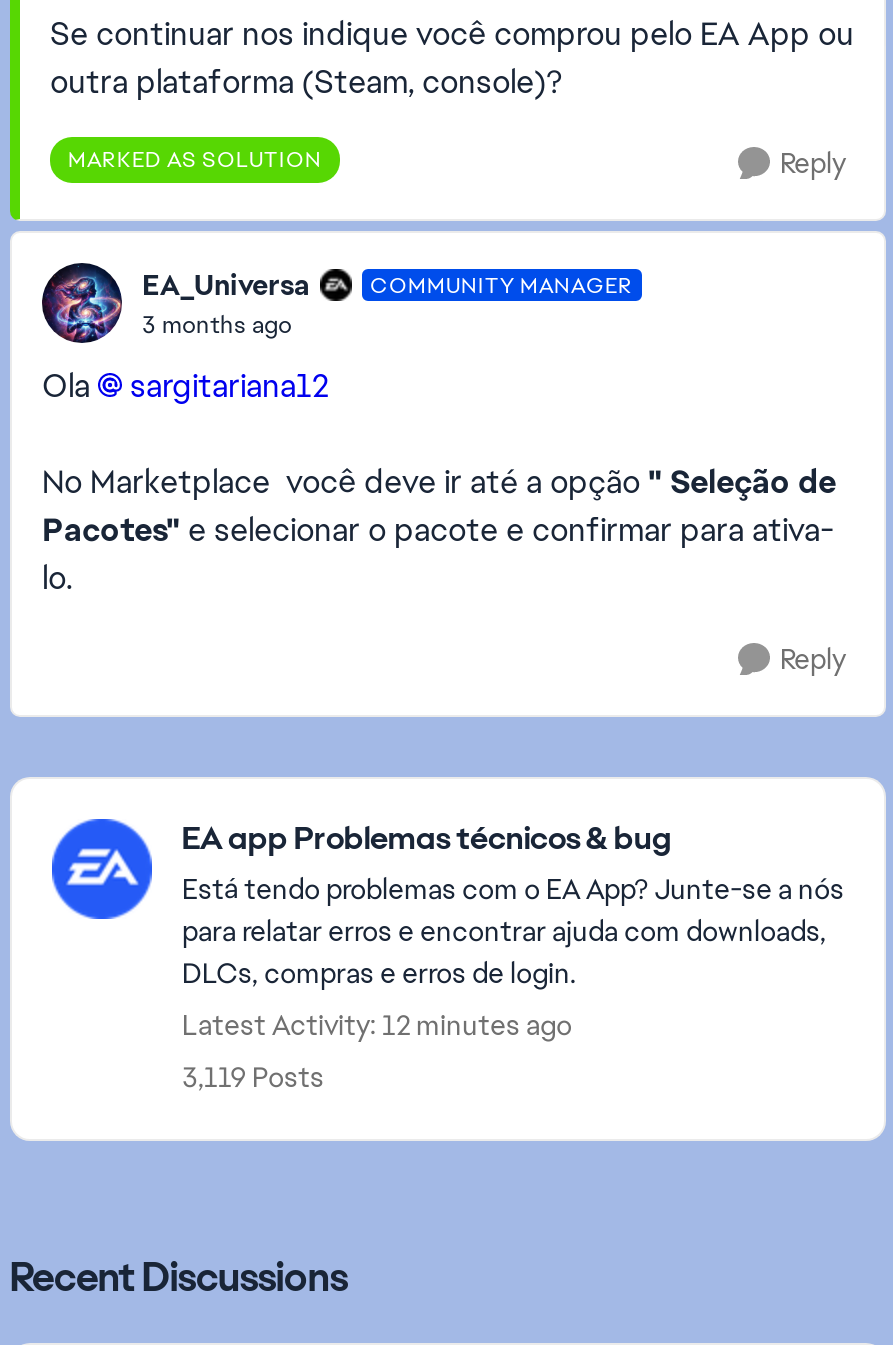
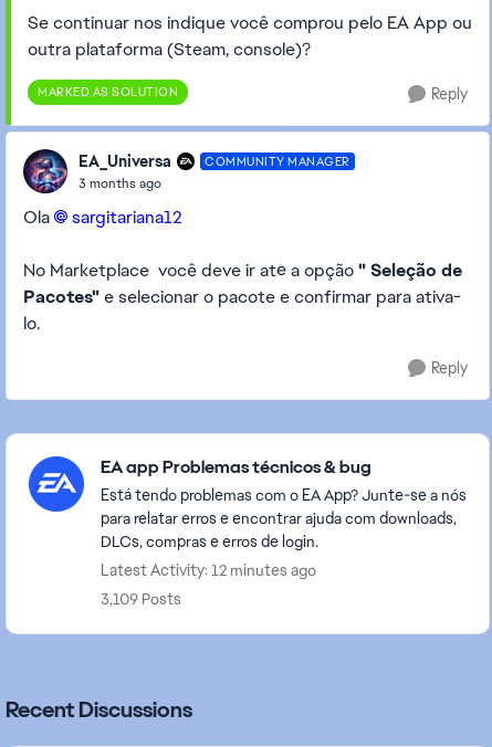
[182,1059,324,1095] 3,119 Posts -> [101,589,181,609] 3,109 Posts

